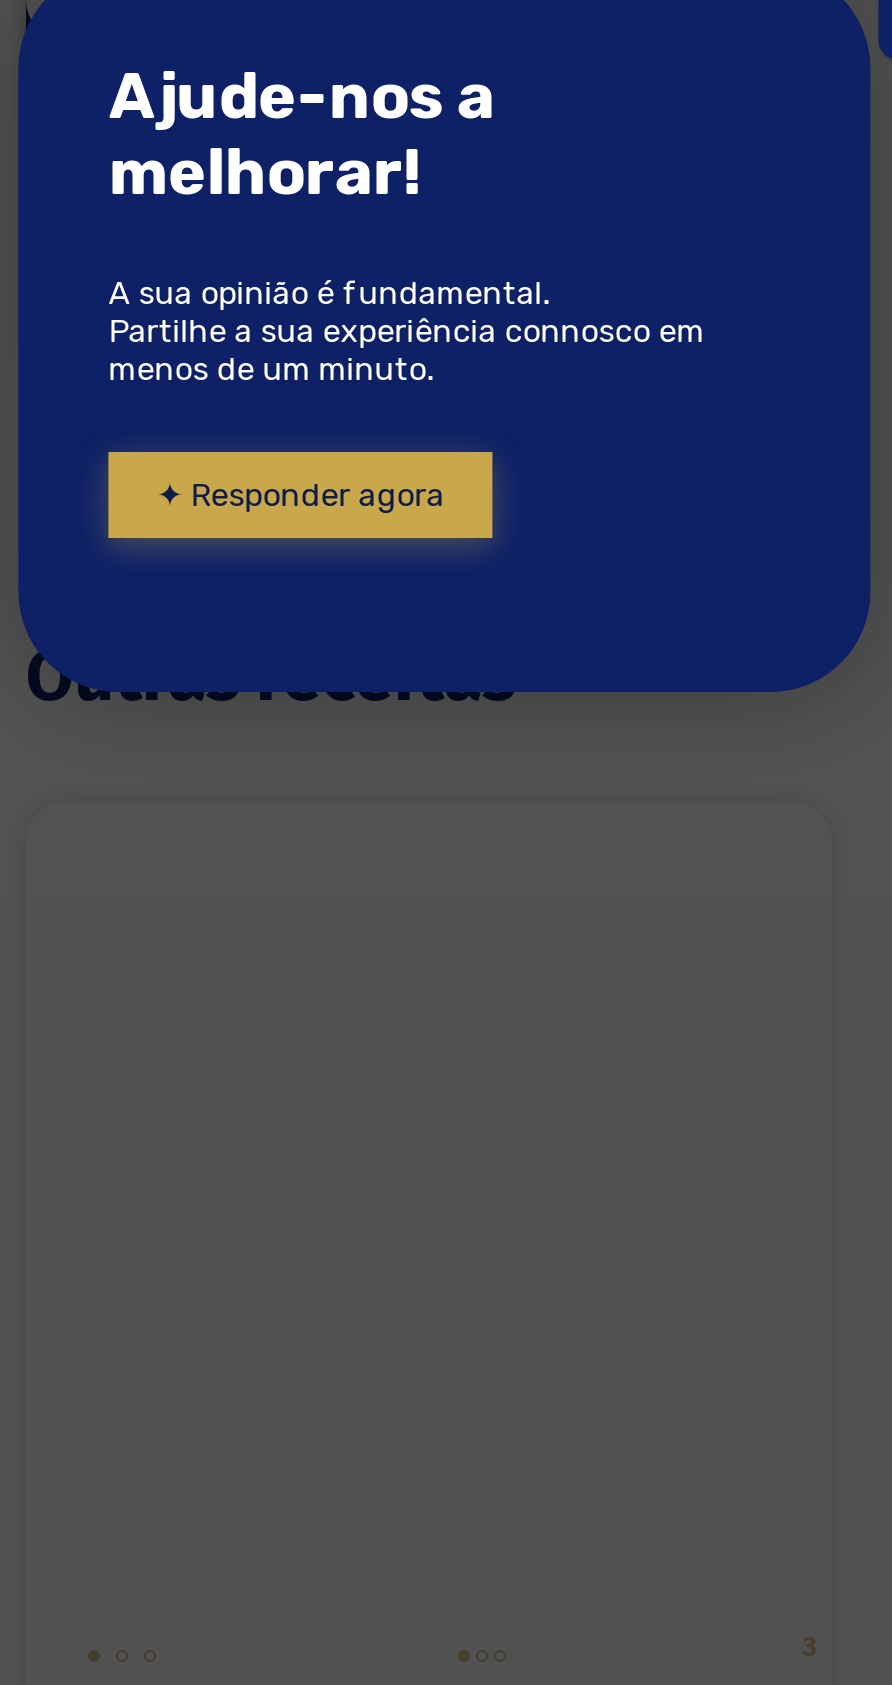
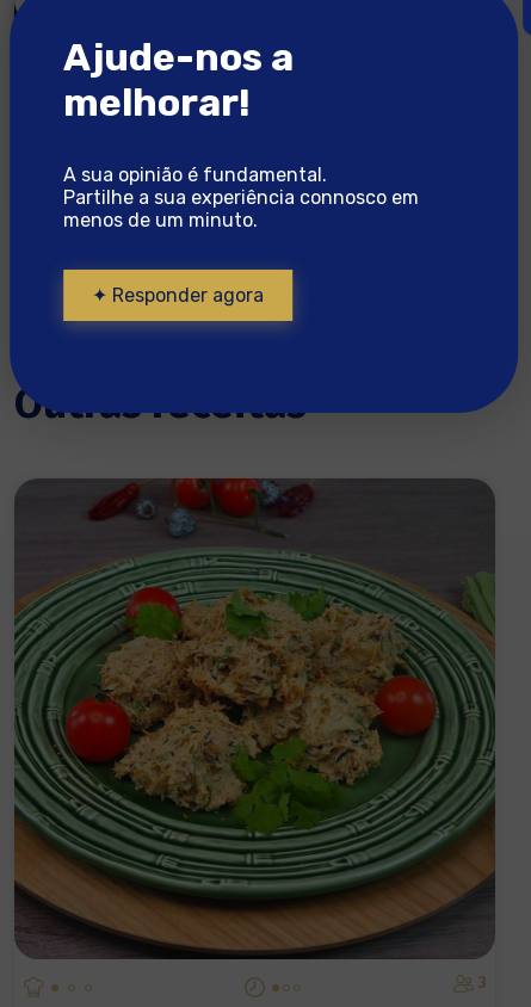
none -> [14,478,495,959] [image]

